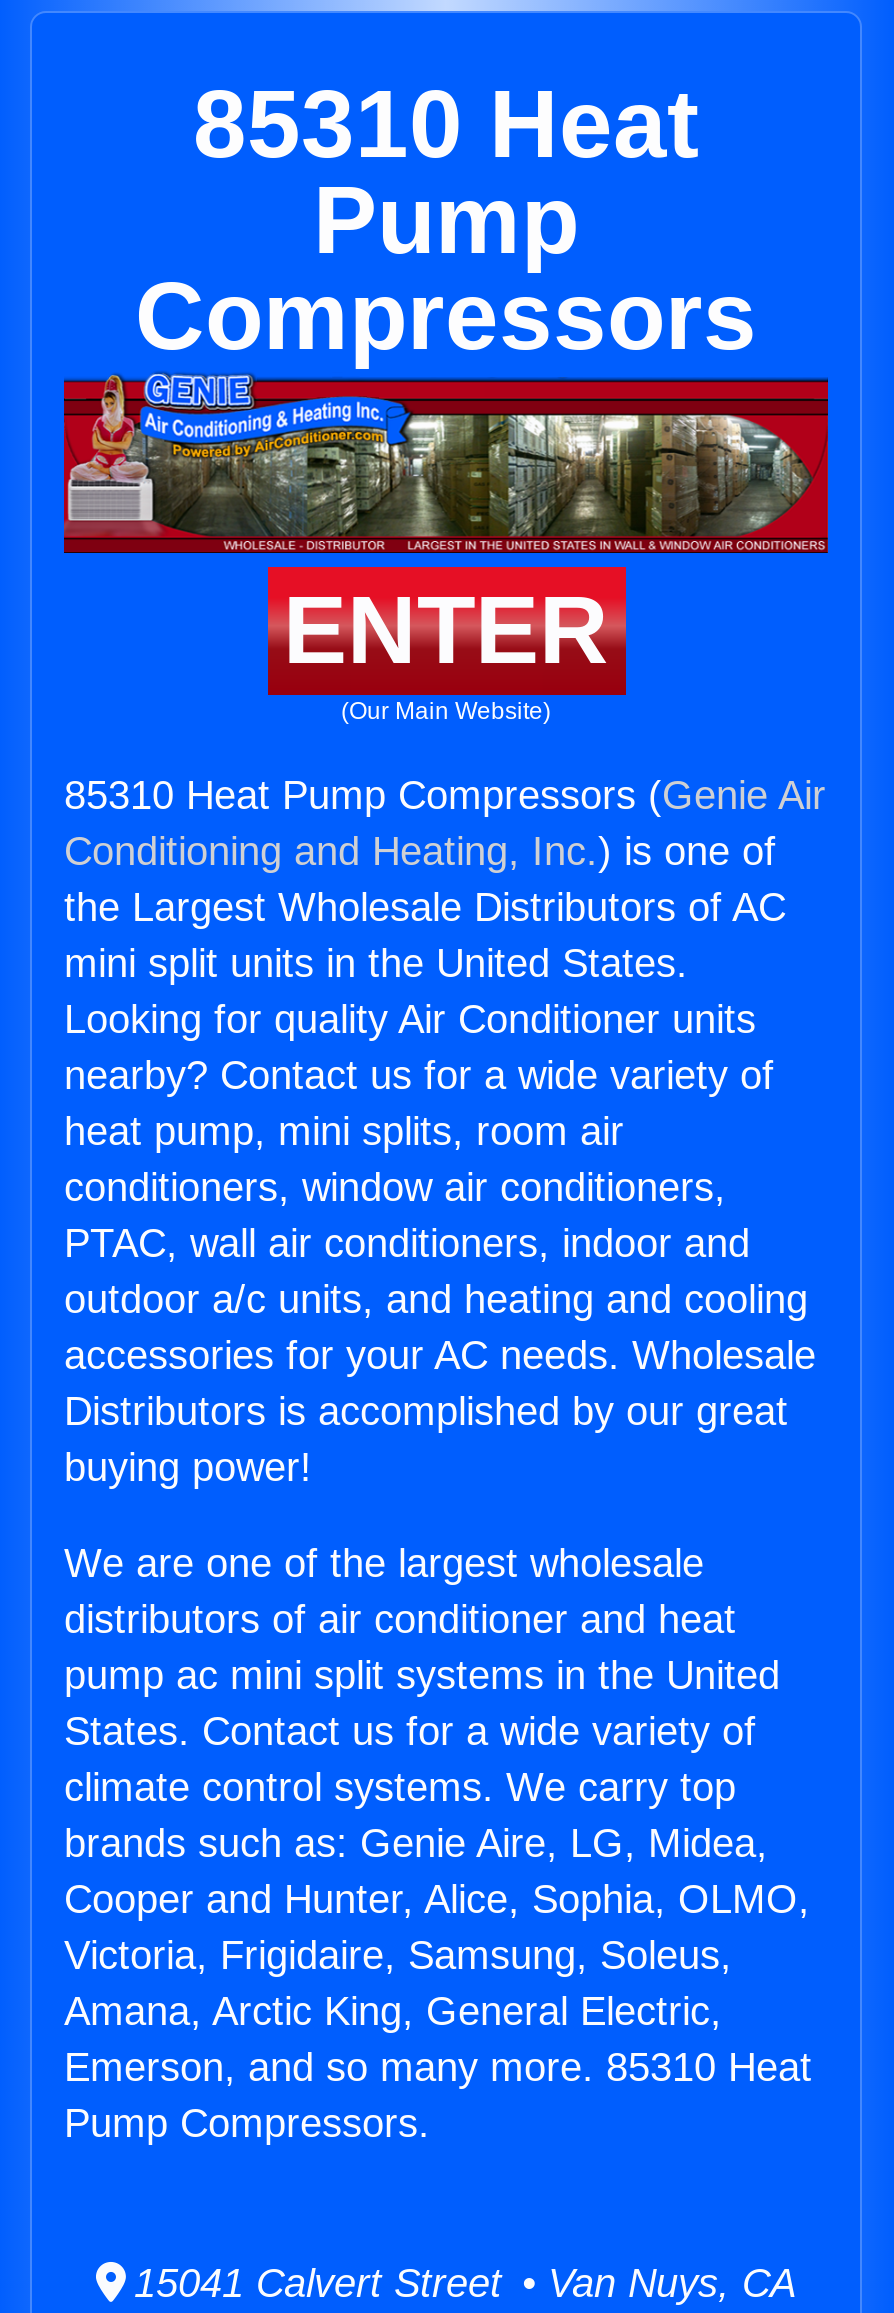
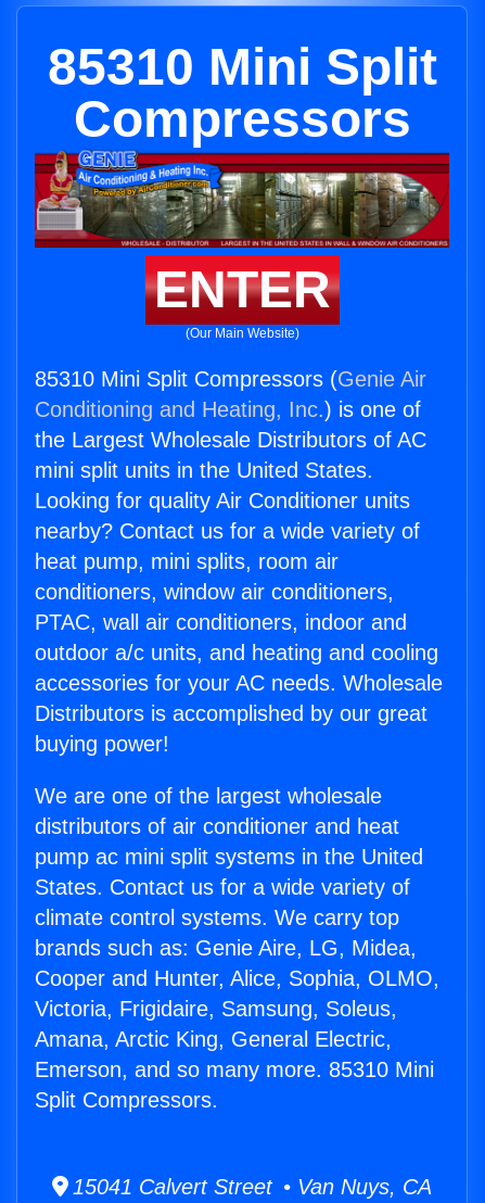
[193,71,699,273] 85310 Heat | Pump -> [47,38,437,96] 85310 Mini Split
[64,773,826,817] 85310 Heat Pump Compressors (Genie Air -> [35,367,426,391] 85310 Mini Split Compressors (Genie Air
[64,2045,812,2089] Emerson, and so many more. 85310 Heat -> [35,1058,434,1082] Emerson, and so many more. 85310 Mini
[64,2101,430,2145] Pump Compressors. -> [35,1088,218,1112] Split Compressors.

